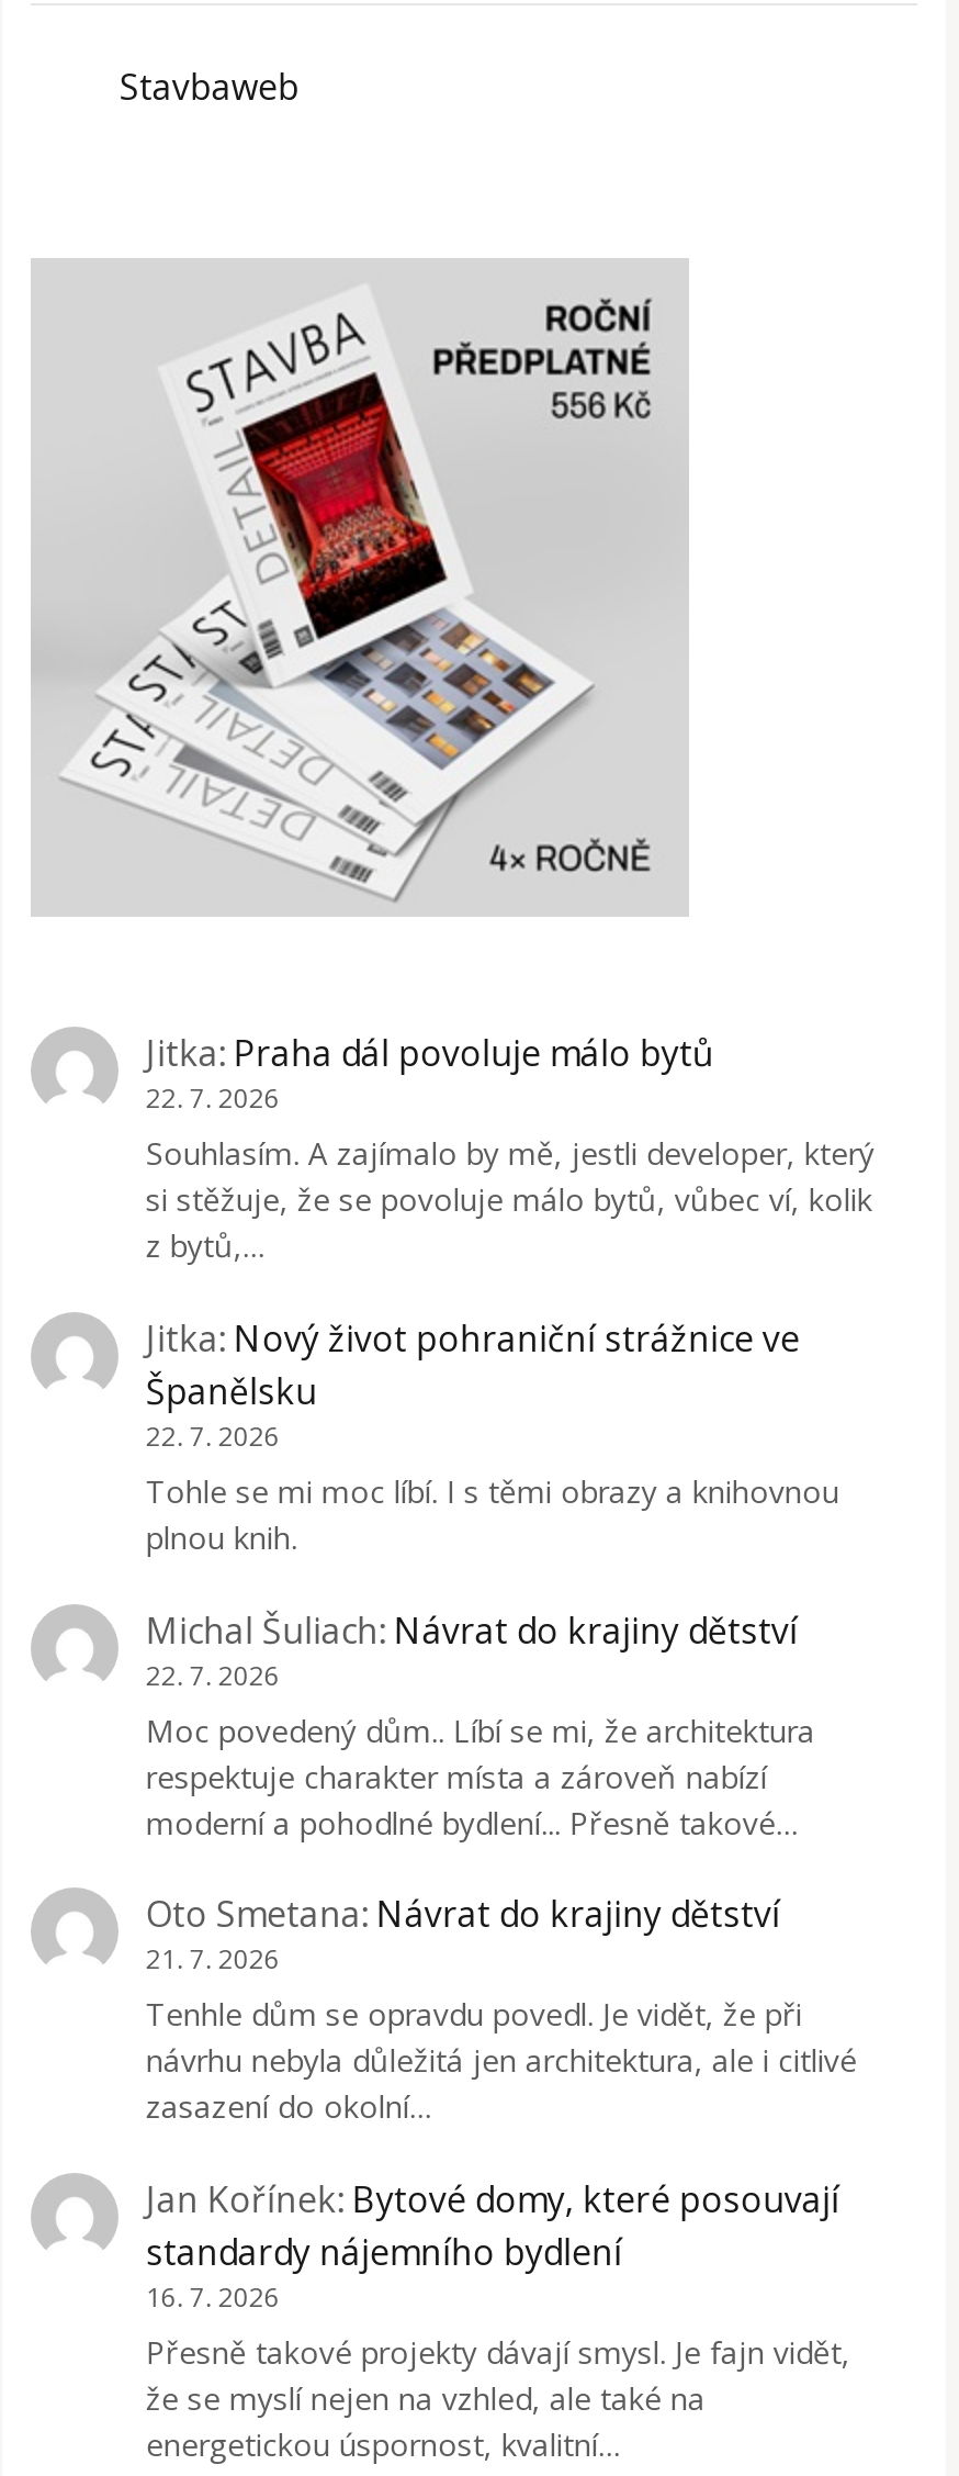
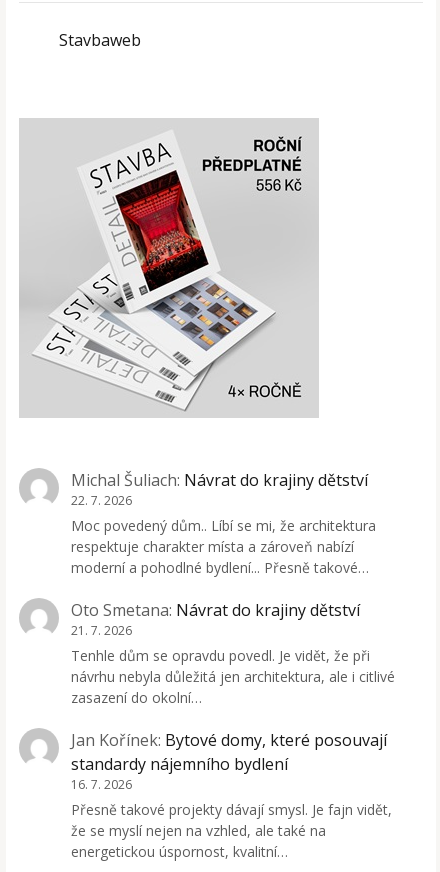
[146,1030,874,1558] Jitka: Praha dál povoluje málo bytů | 22. 7. 2026 | Souhlasím. A zajímalo by mě, jestli developer, který | si stěžuje, že se povoluje málo bytů, vůbec ví, kolik | z bytů,… | Jitka: Nový život pohraniční strážnice ve | Španělsku | 22. 7. 2026 | Tohle se mi moc líbí. I s těmi obrazy a knihovnou | plnou knih. -> none

